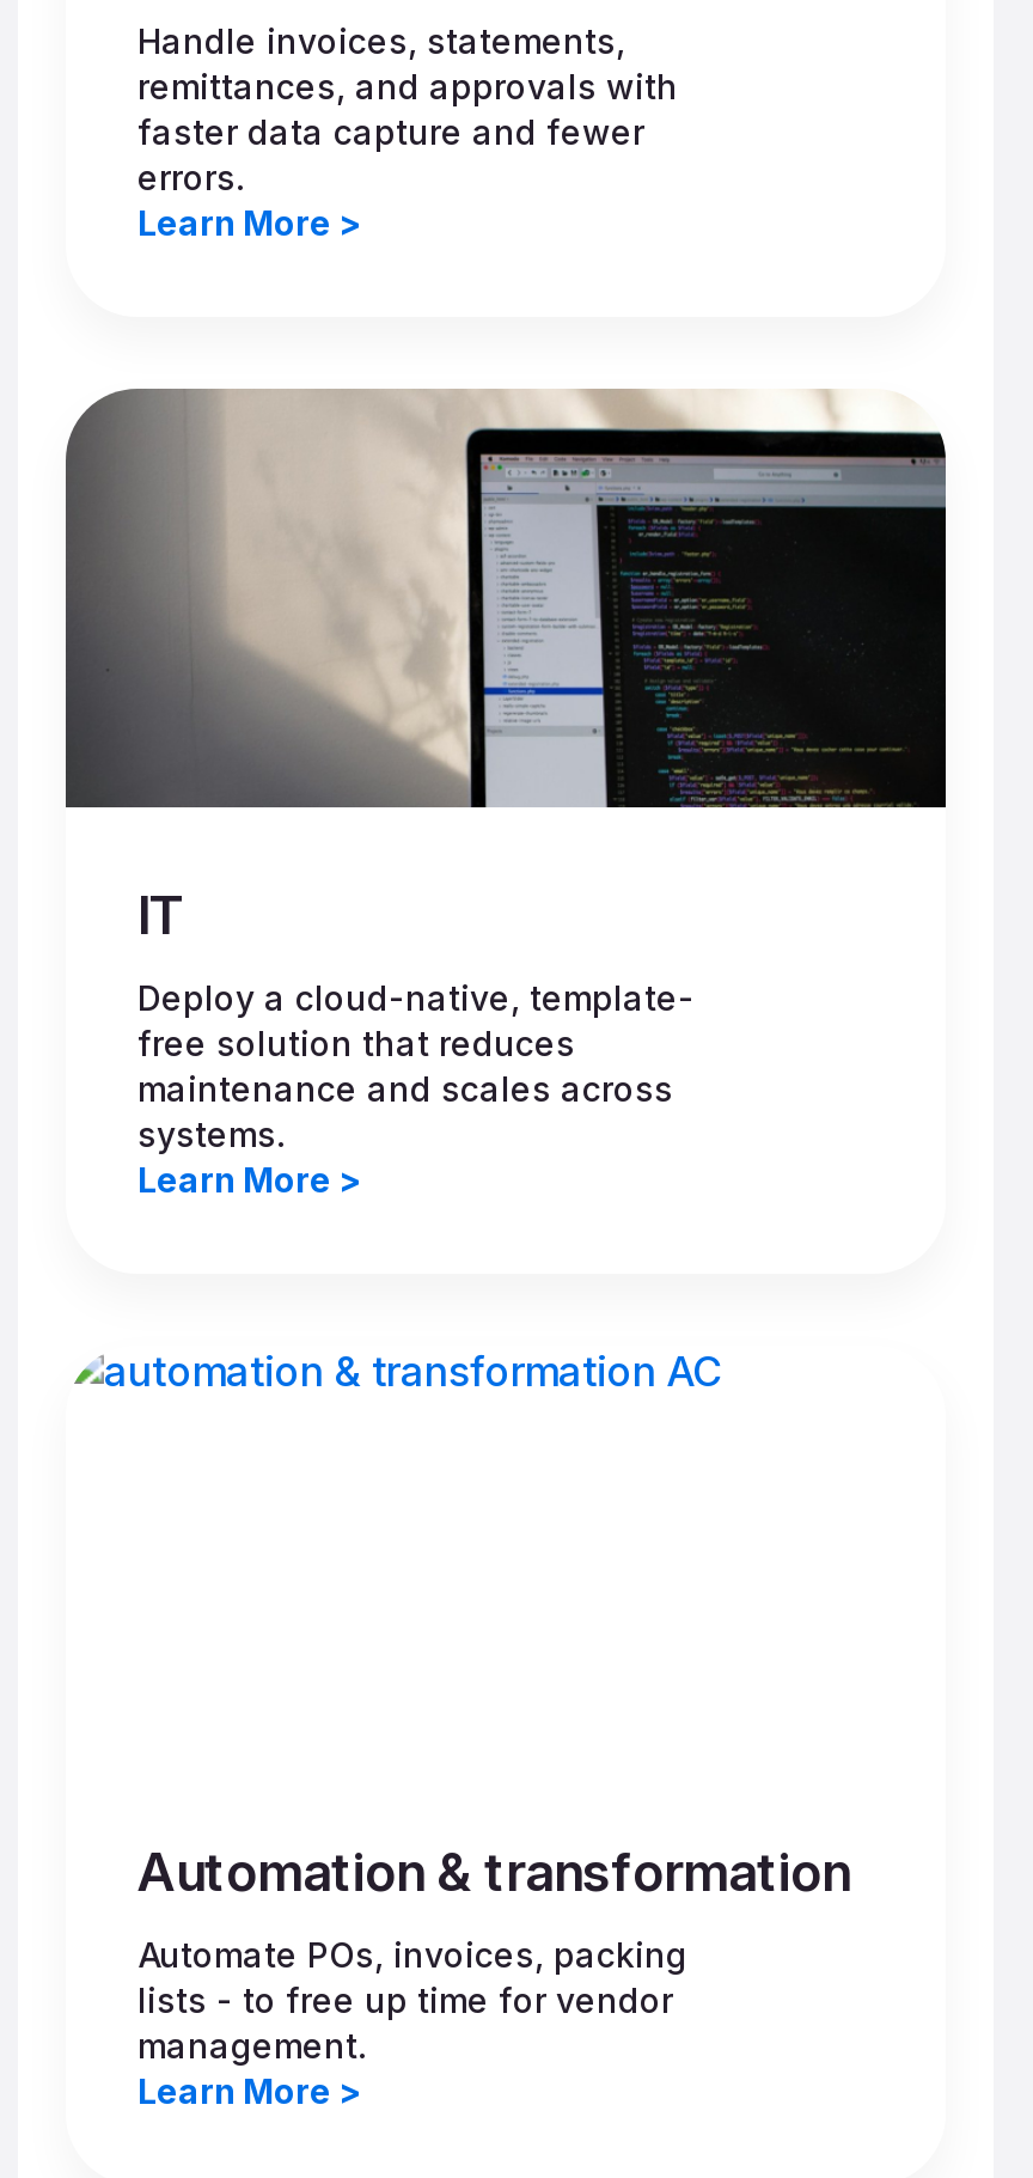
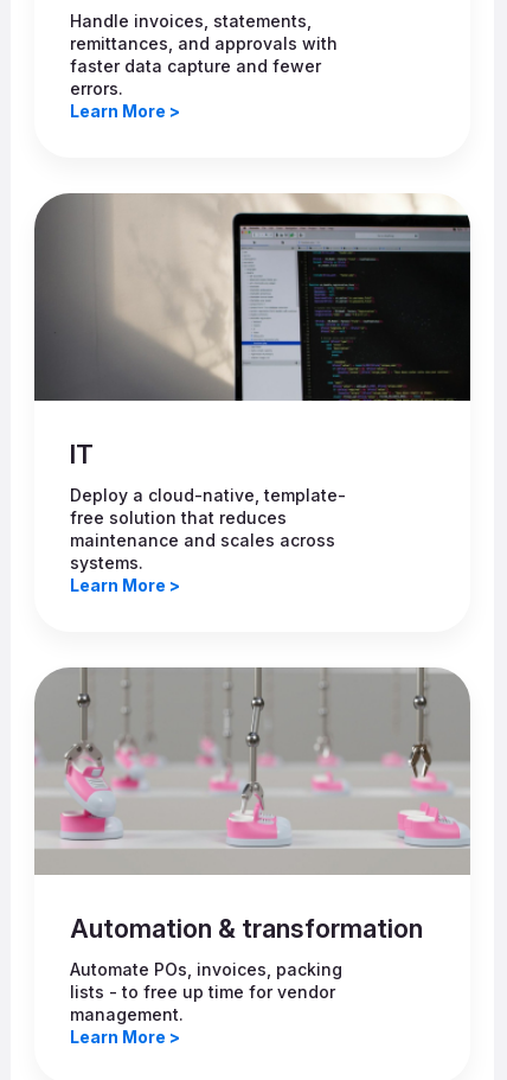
none -> [33,666,471,875] [image]

